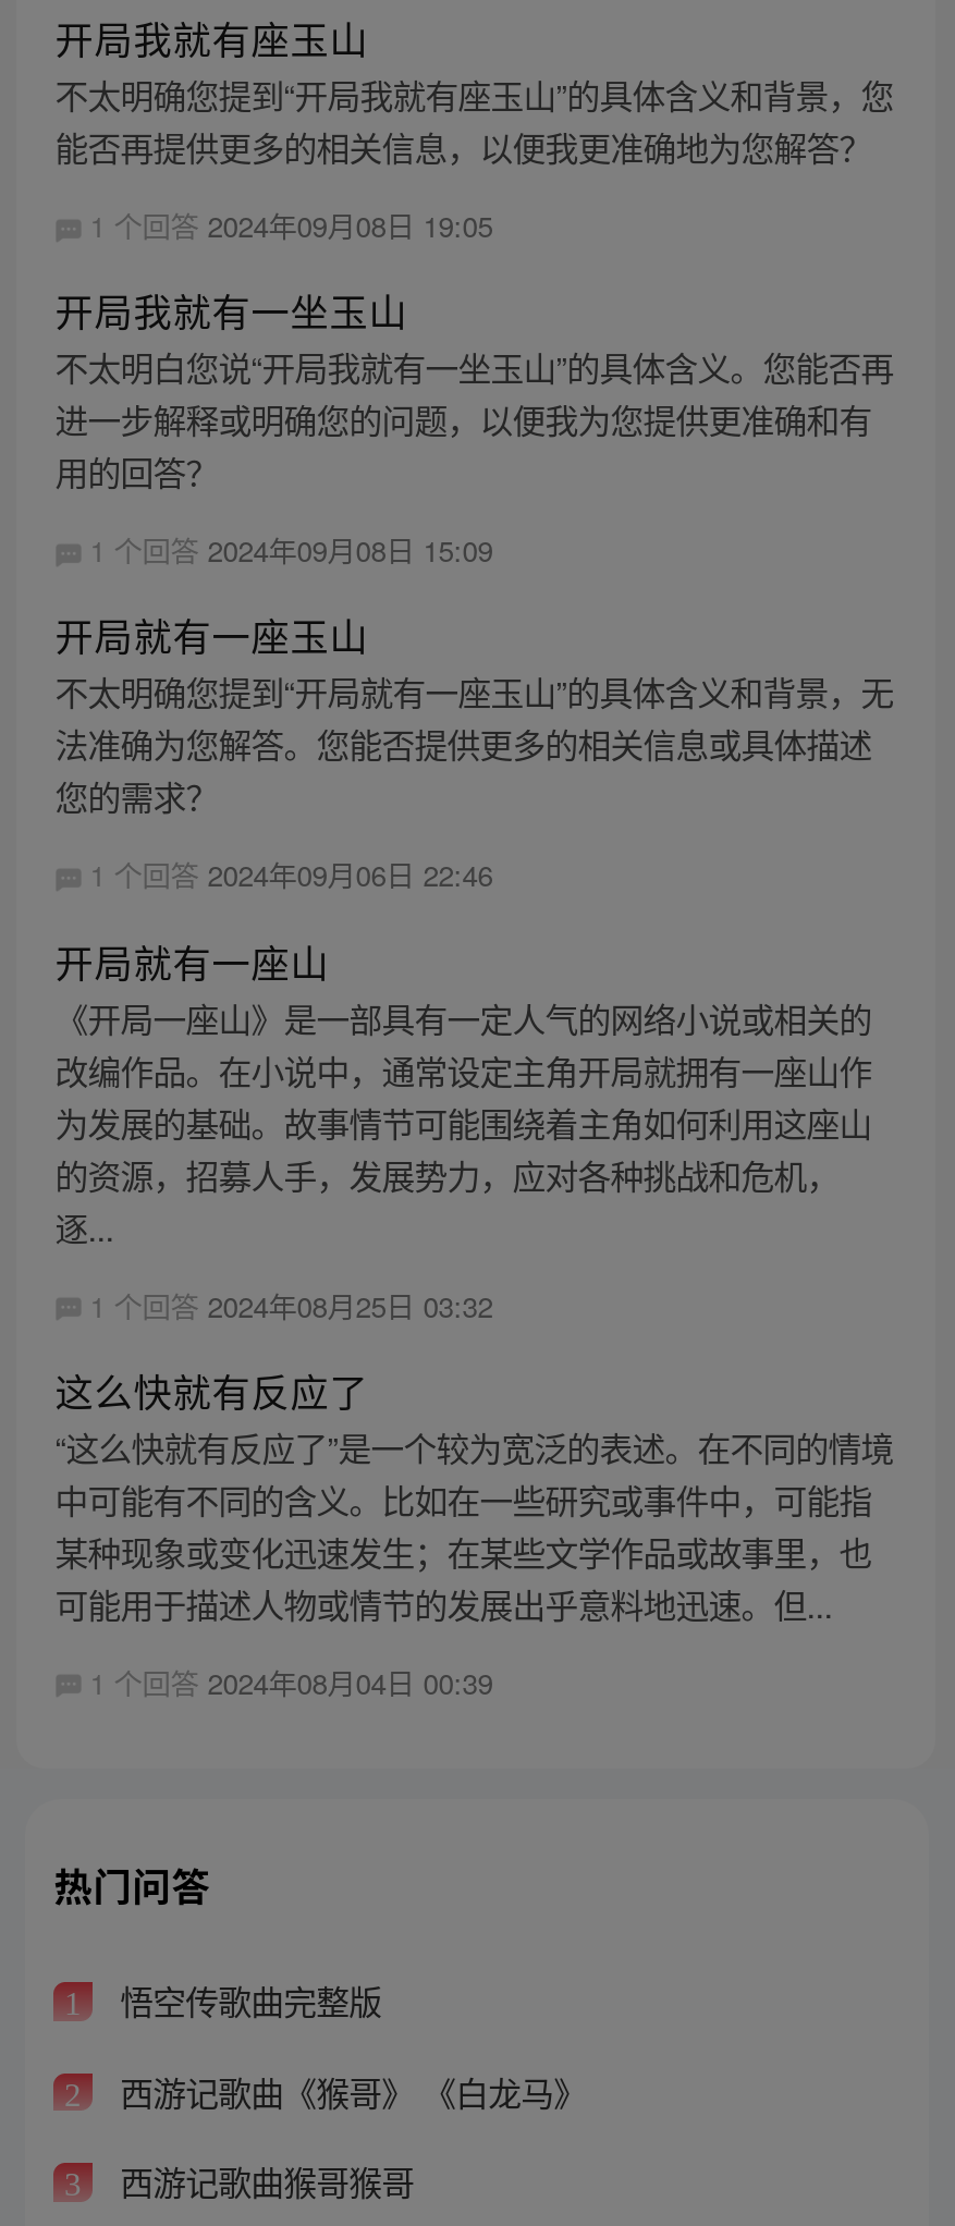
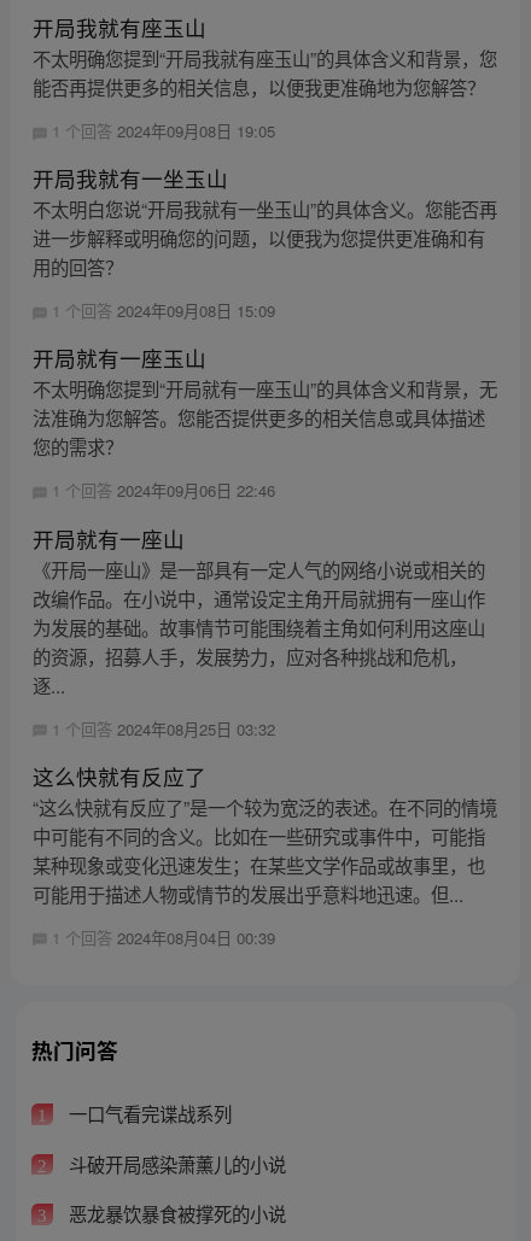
[111,1976,381,2024] 悟空传歌曲完整版 -> [63,1100,231,1127] 一口气看完谍战系列
[111,2067,586,2115] 西游记歌曲《猴哥》 《白龙马》 -> [63,1150,286,1177] 斗破开局感染萧薰儿的小说
[111,2157,414,2205] 西游记歌曲猴哥猴哥 -> [63,1201,286,1227] 恶龙暴饮暴食被撑死的小说

